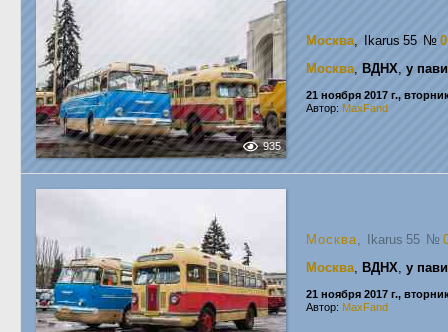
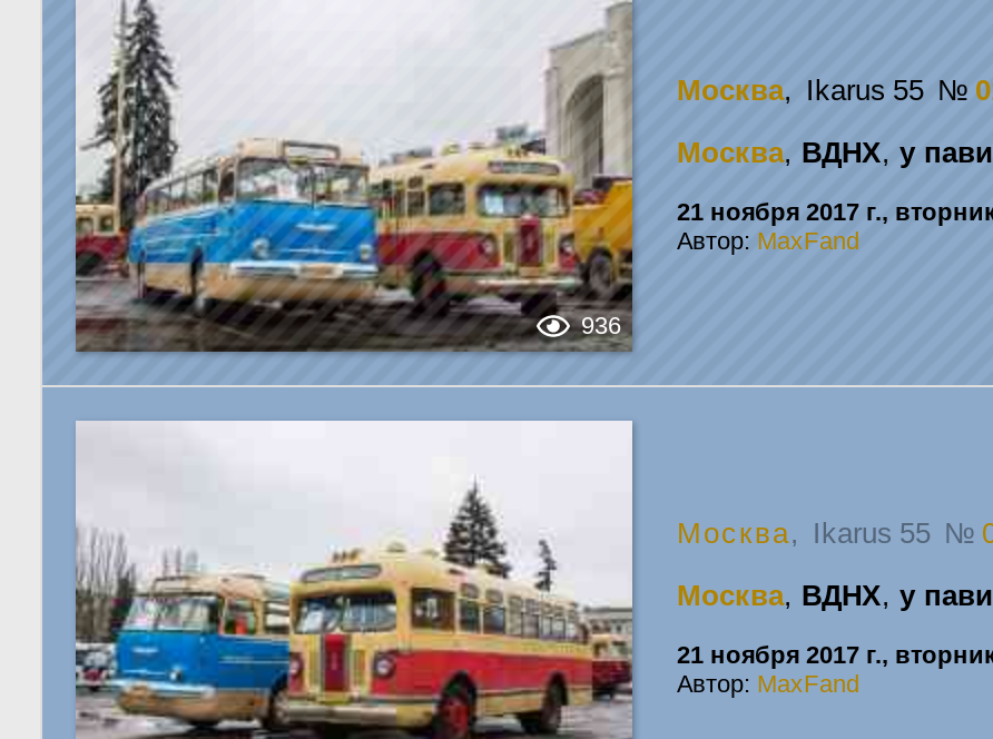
[263,140,281,152] 935 -> [581,312,621,338] 936

